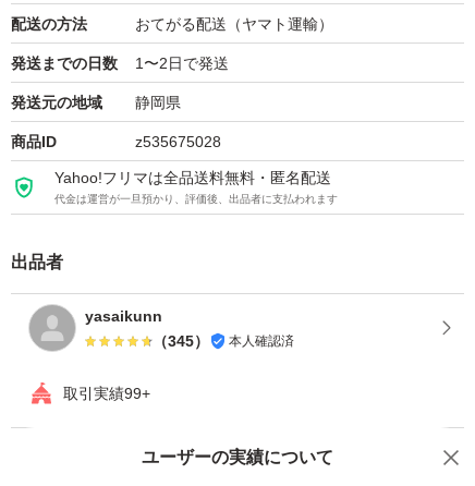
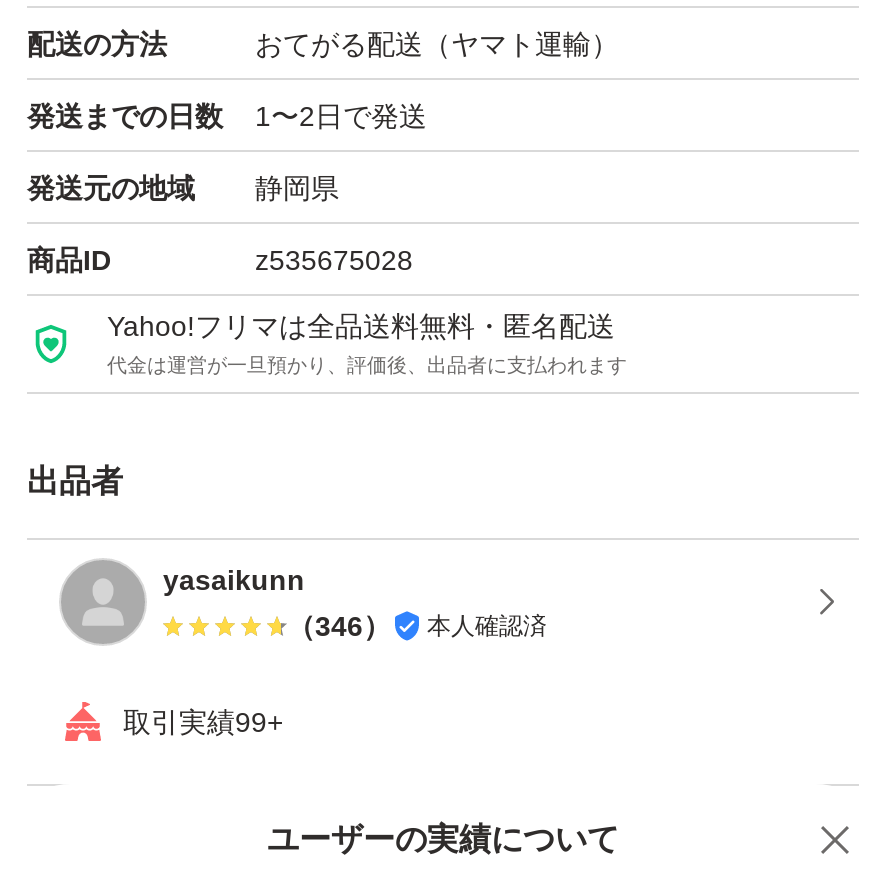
[153,332,294,350] （345） 本人確認済 -> [287,610,547,642] （346） 本人確認済

